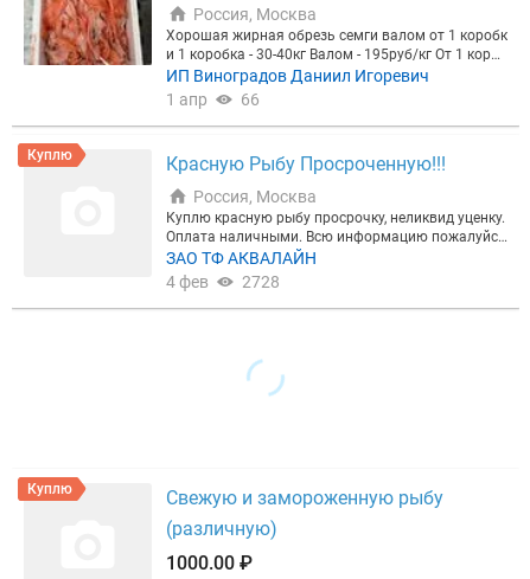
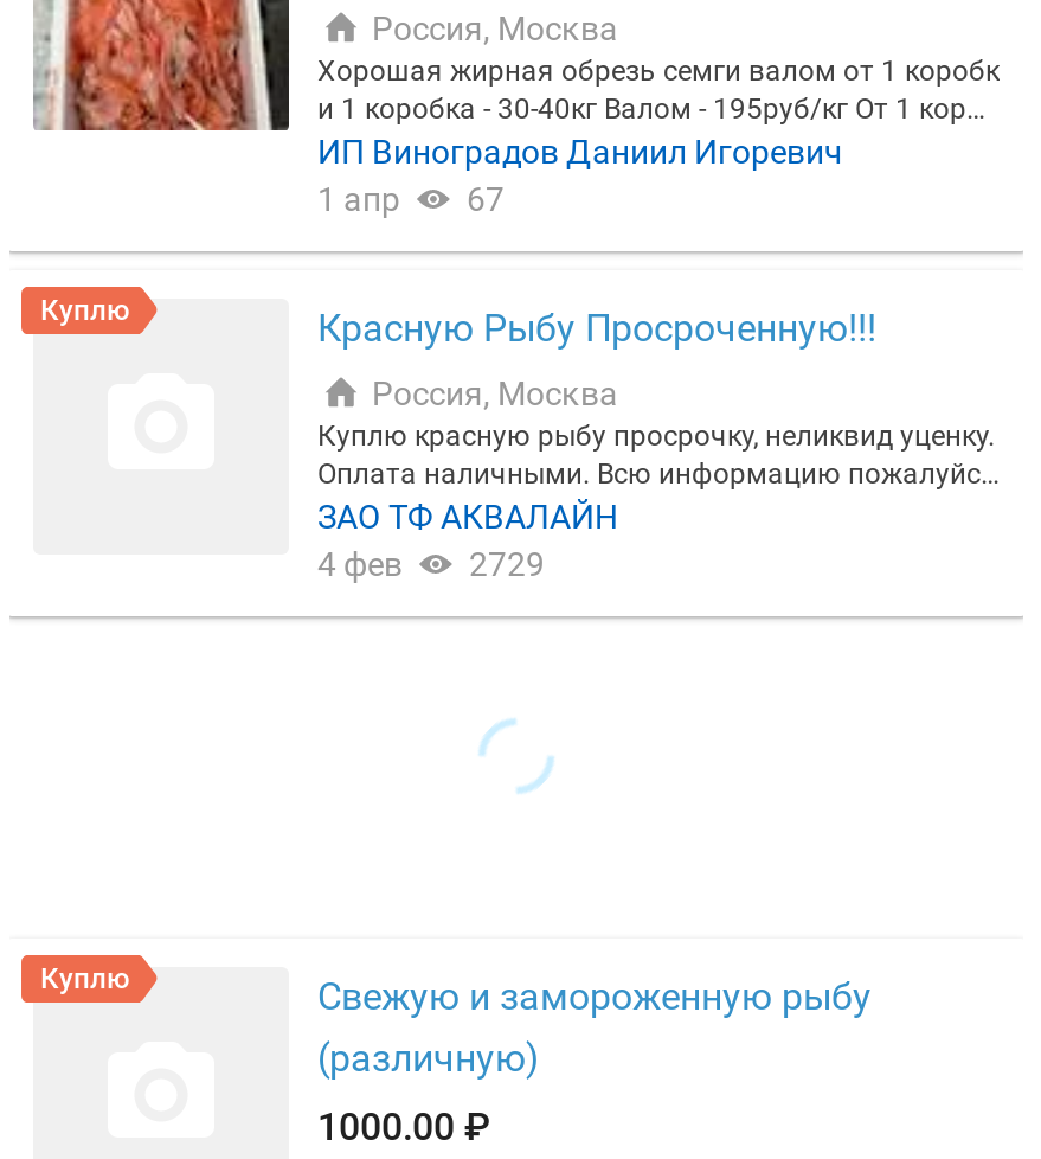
[241,90,260,109] 66 -> [467,180,505,218] 67
[166,272,280,291] 4 фев 2728 -> [317,545,545,583] 4 фев 2729

